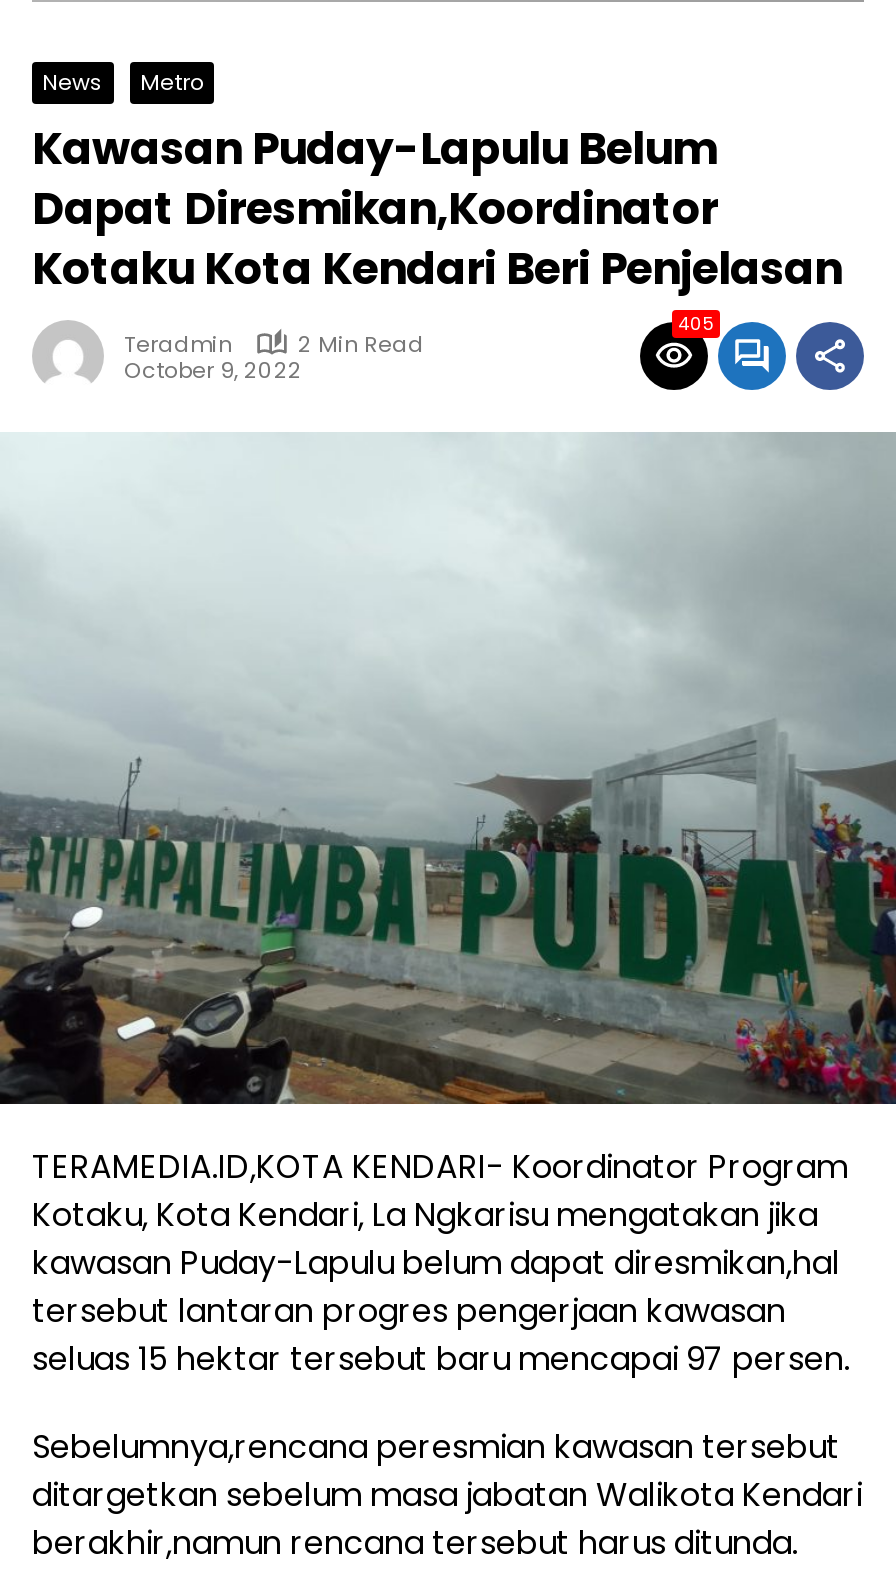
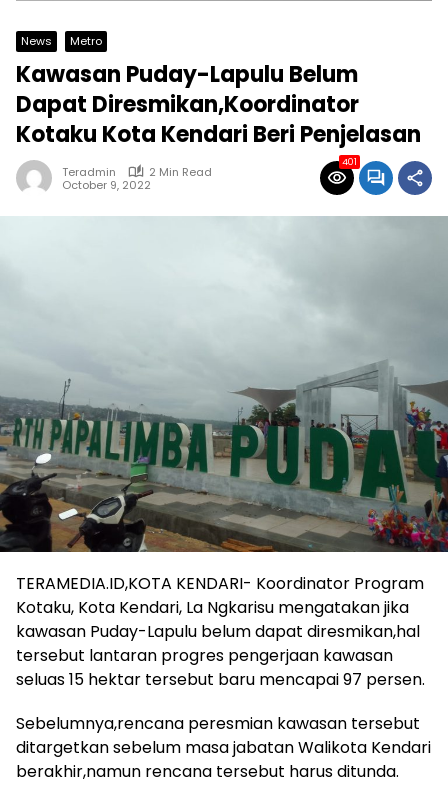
[678,312,714,336] 405 -> [342,156,357,168] 401

